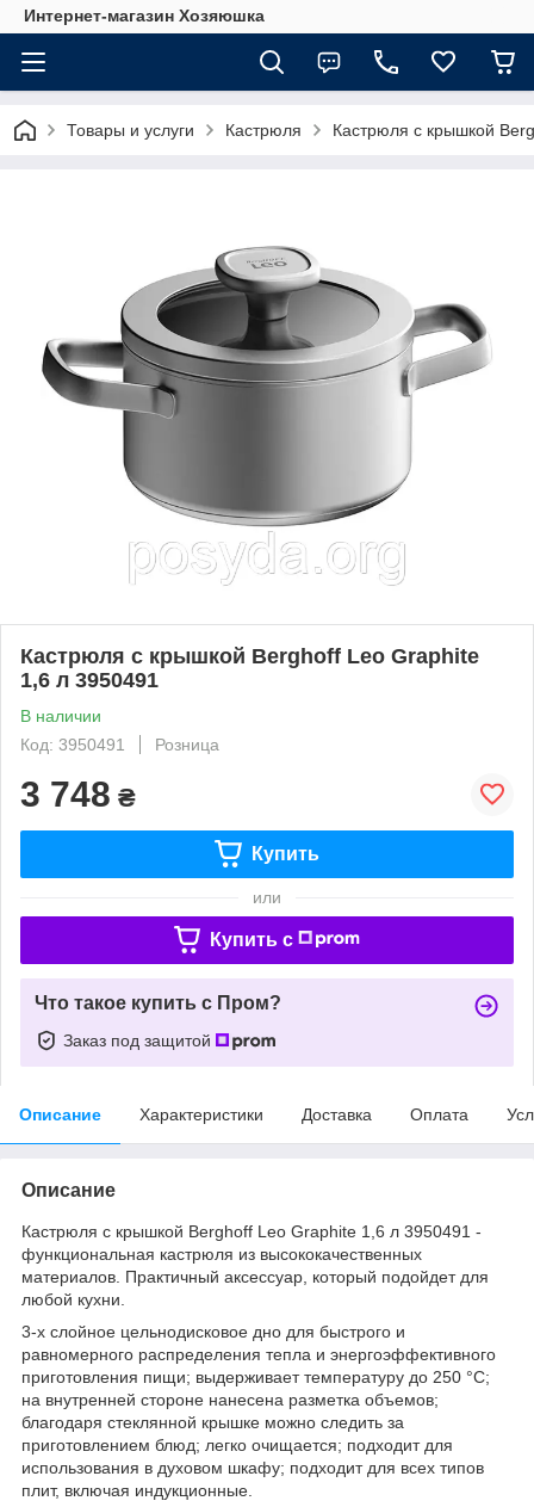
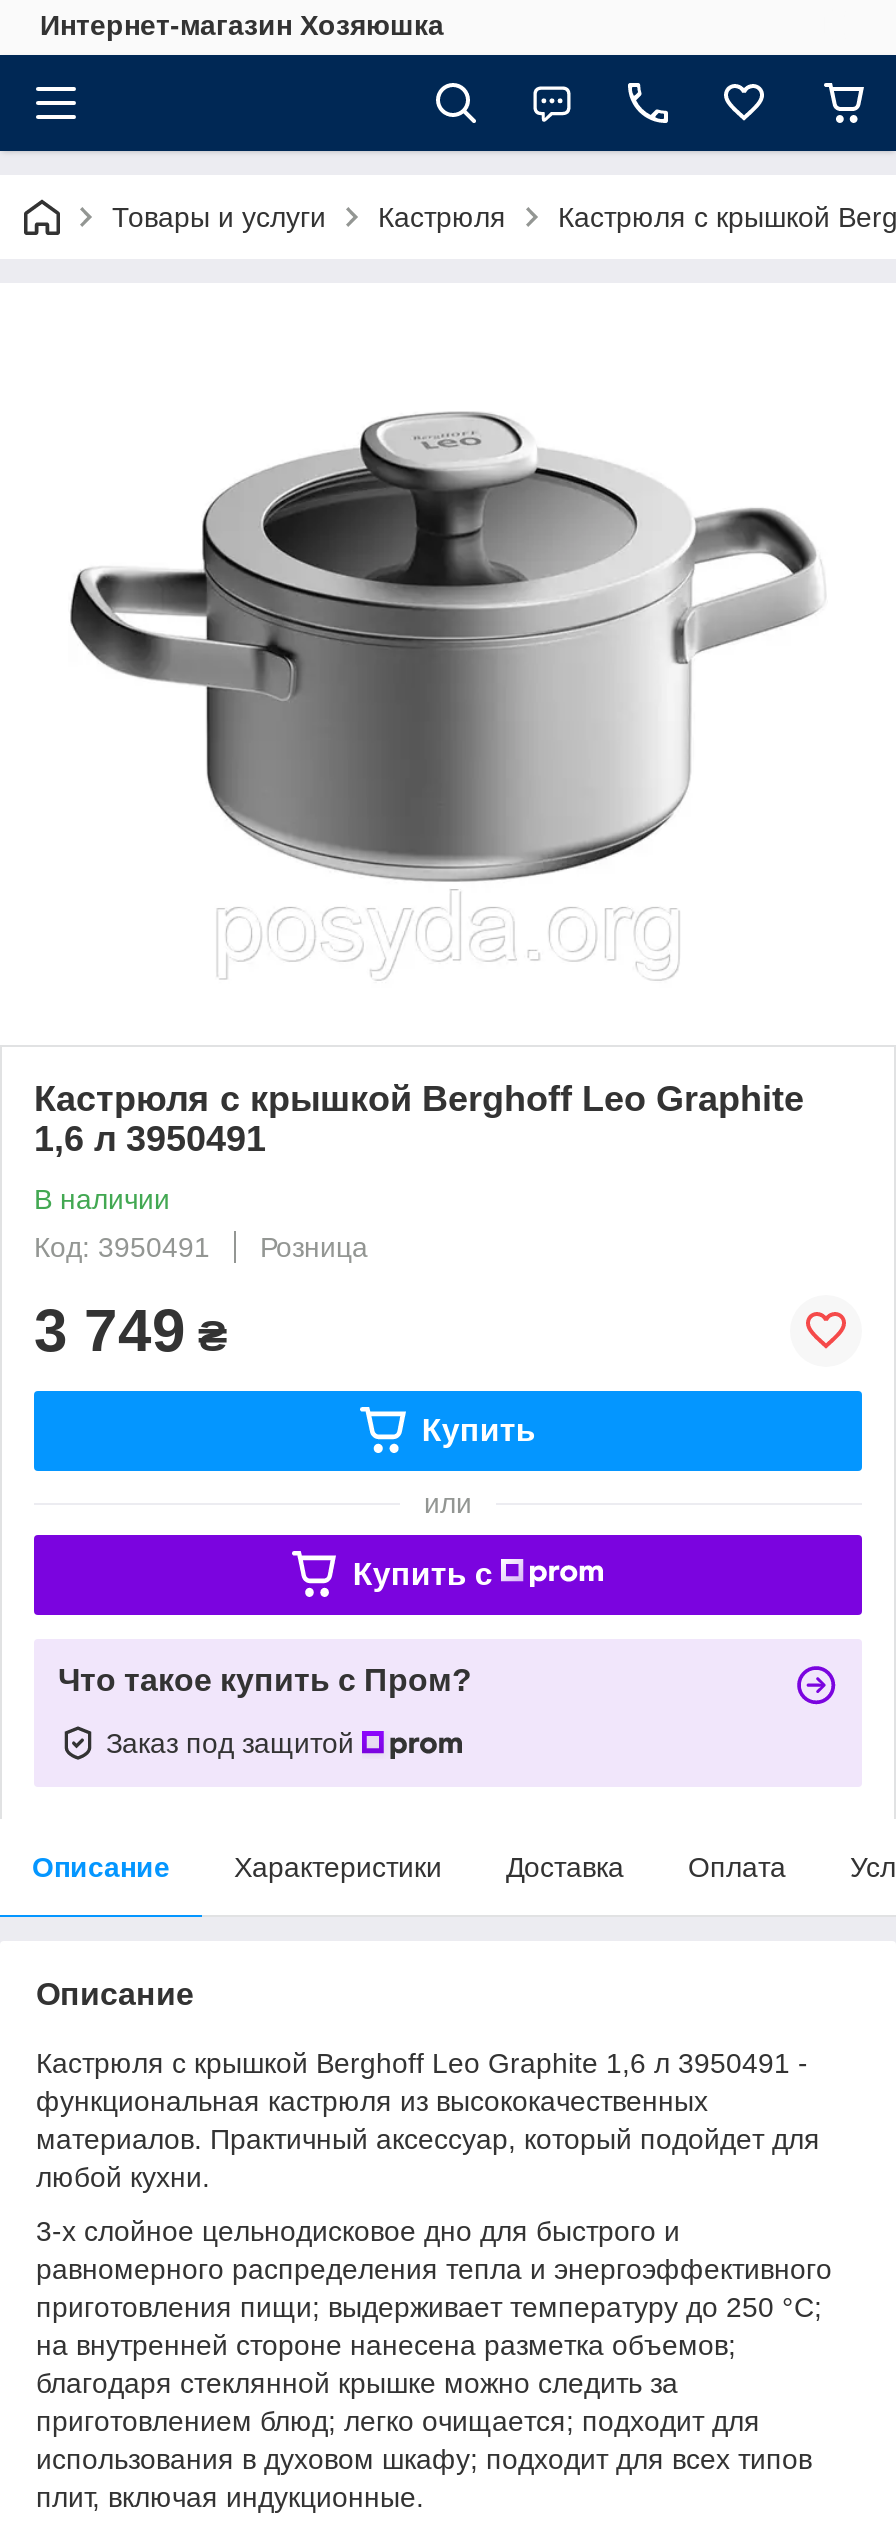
[20,774,136,814] 3 748 ₴ -> [34,1297,228,1363] 3 749 ₴

